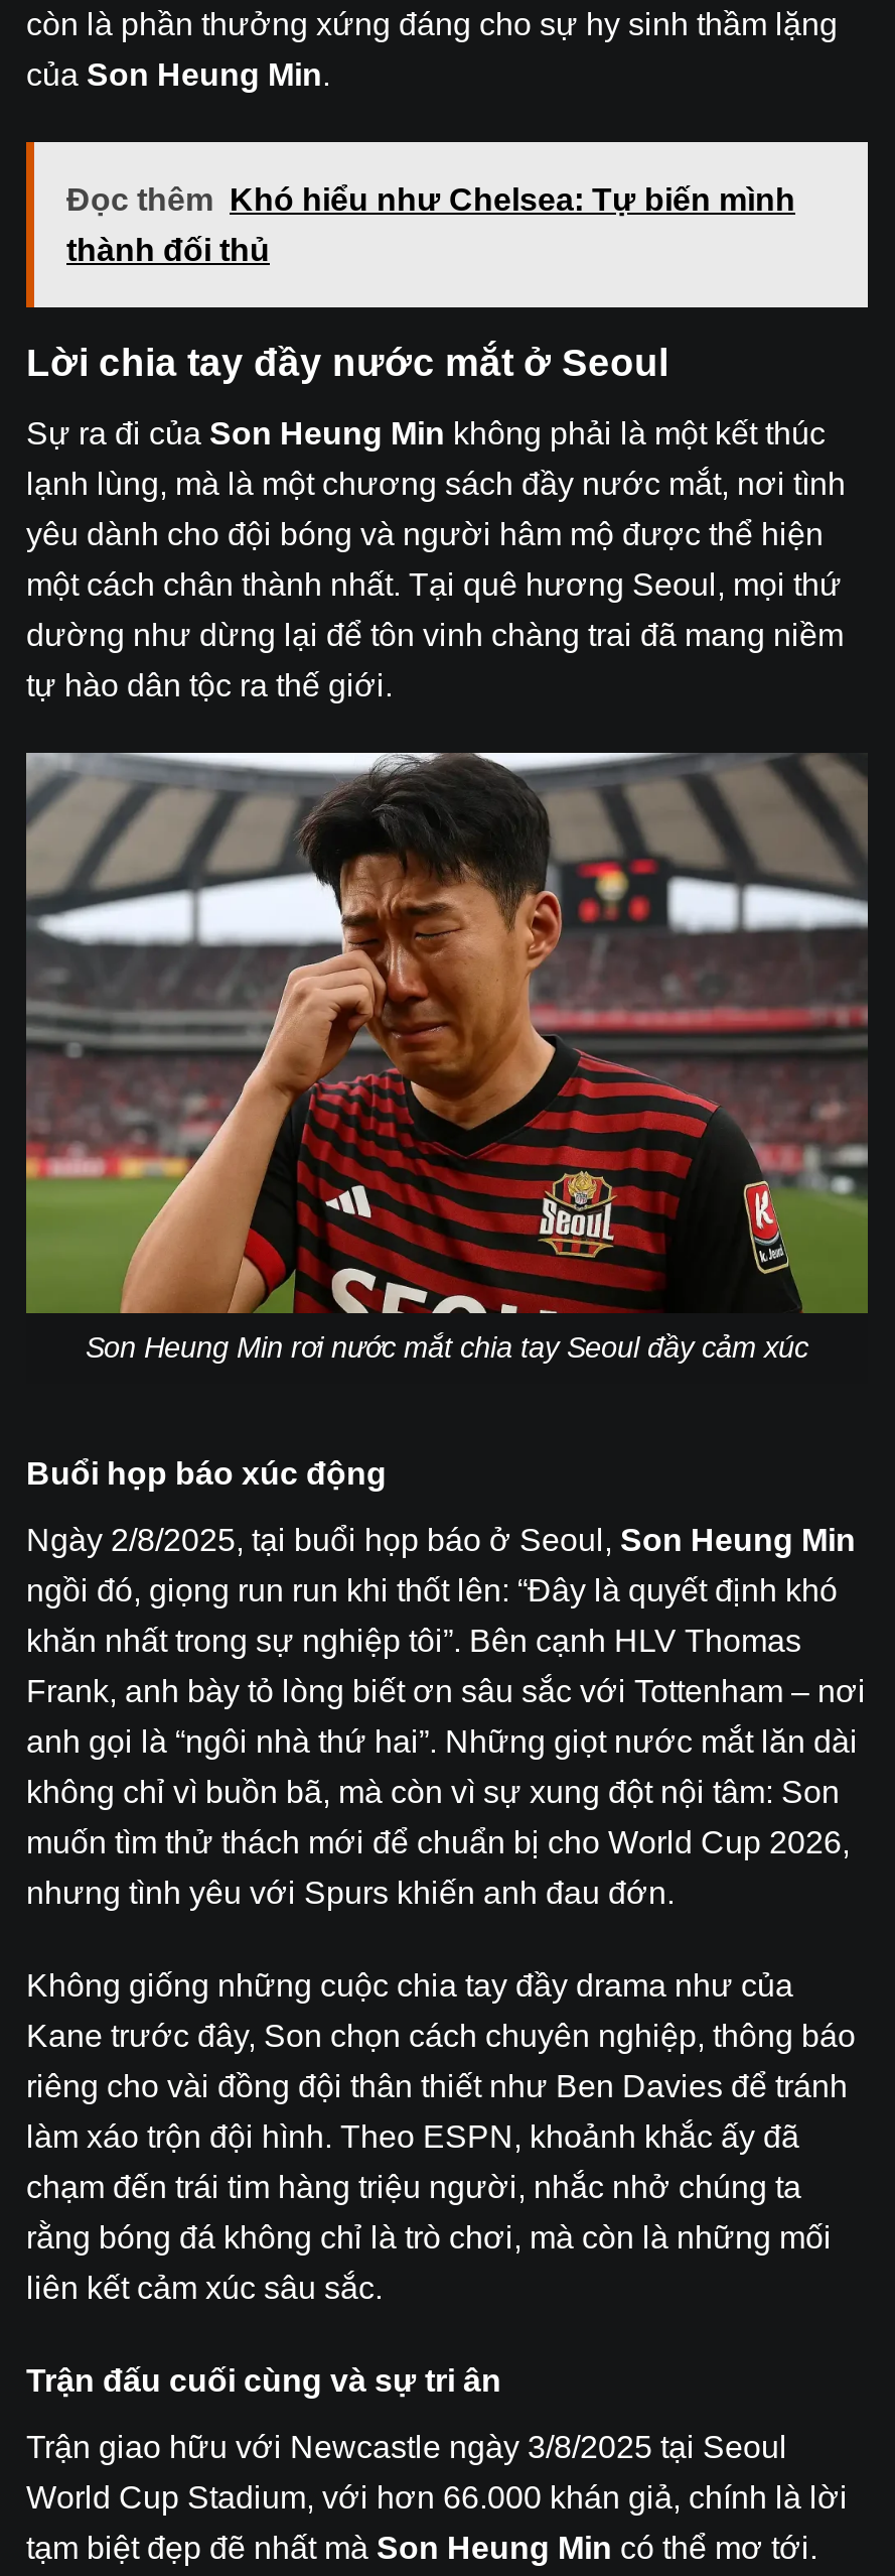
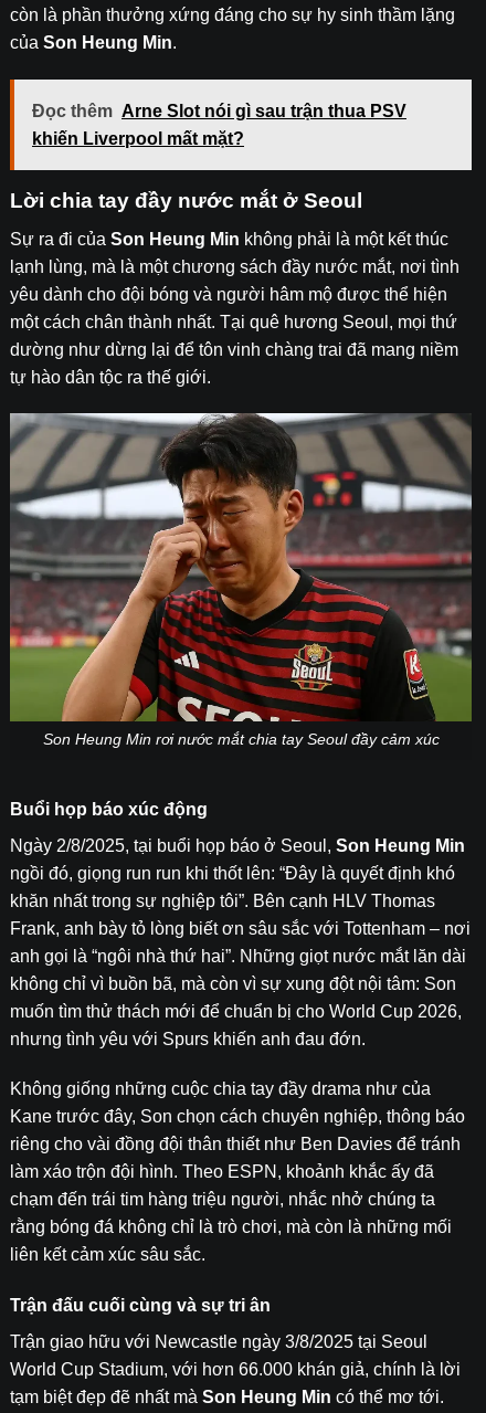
[66,183,795,218] Đọc thêm Khó hiểu như Chelsea: Tự biến mình -> [32,102,406,120] Đọc thêm Arne Slot nói gì sau trận thua PSV
[66,234,270,268] thành đối thủ -> [32,129,244,148] khiến Liverpool mất mặt?

